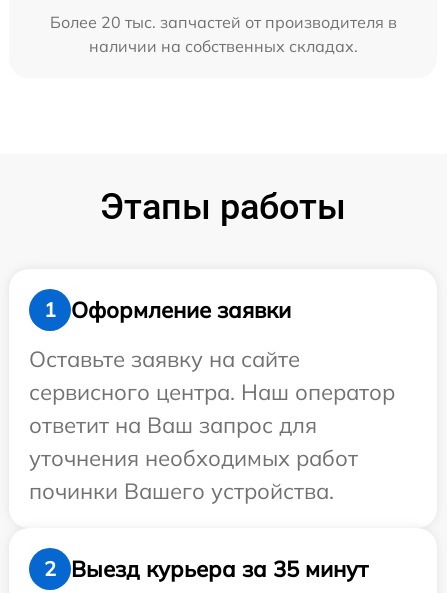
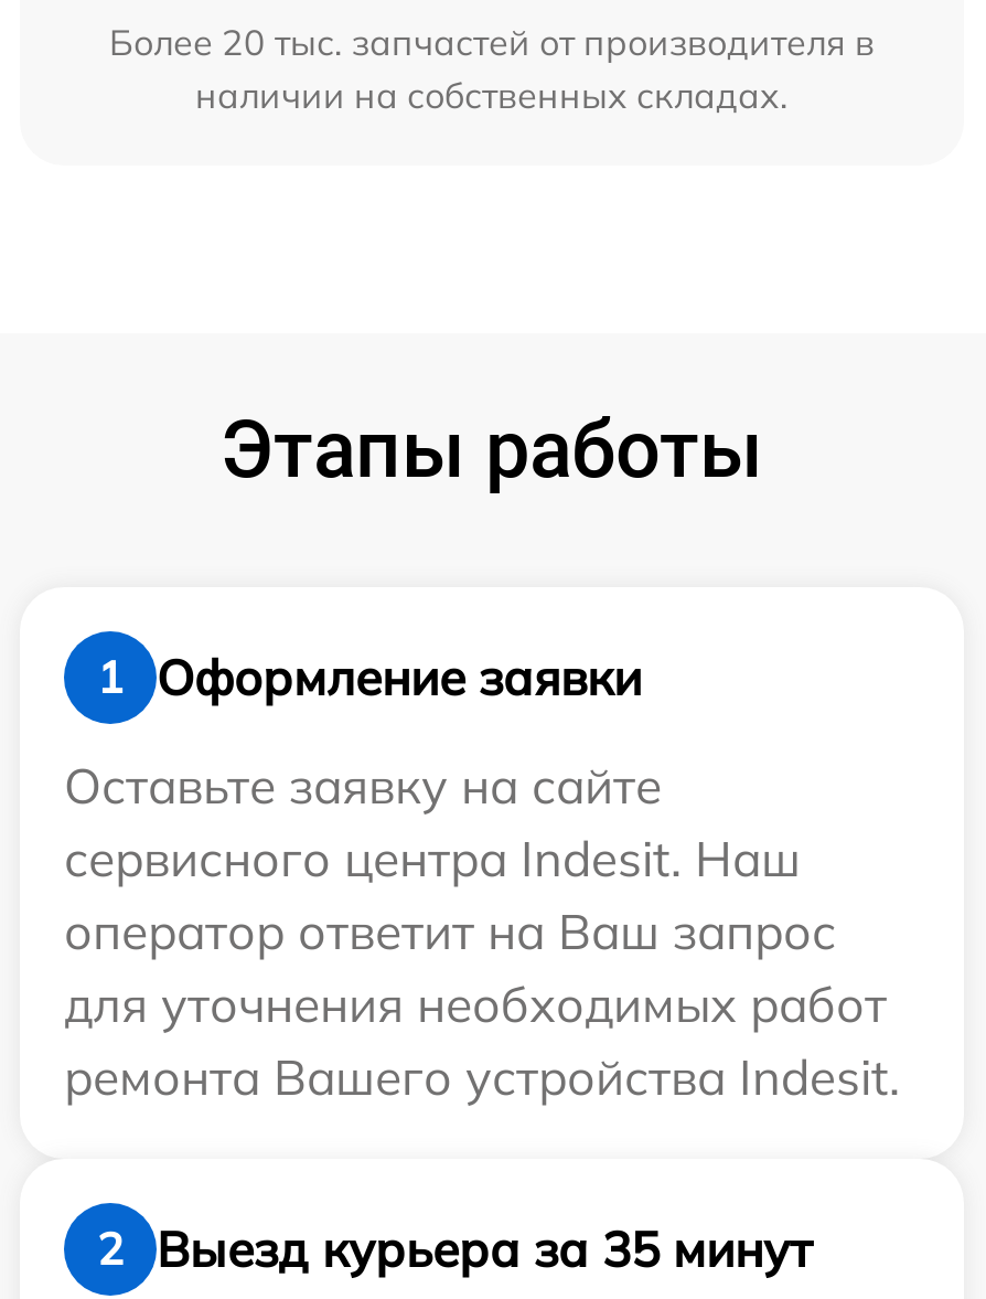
[29,378,395,505] сервисного центра. Наш оператор | ответит на Ваш запрос для | уточнения необходимых работ | починки Вашего устройства. -> [64,828,900,1108] сервисного центра Indesit. Наш | оператор ответит на Ваш запрос | для уточнения необходимых работ | ремонта Вашего устройства Indesit.

